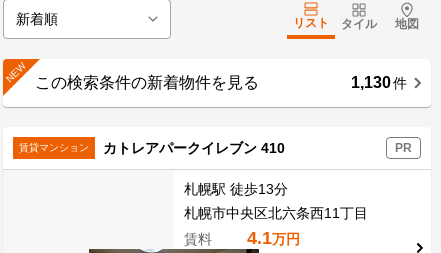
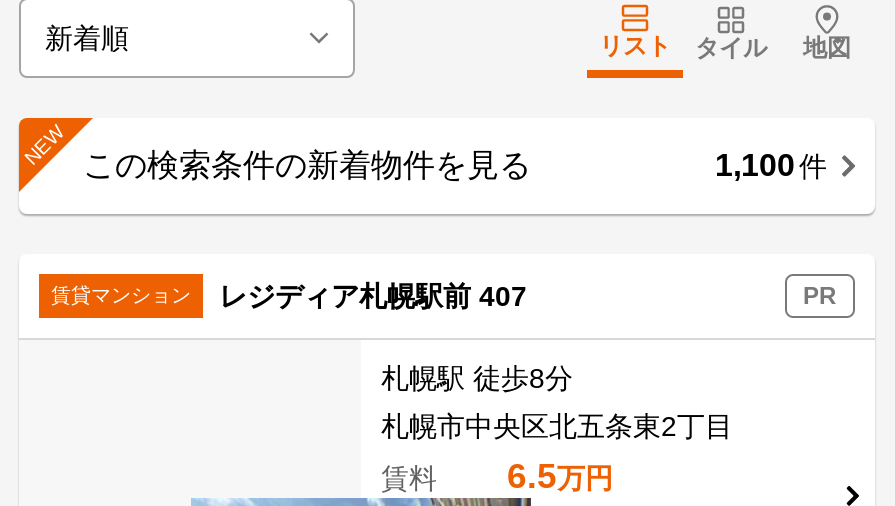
[351,74,407,91] 1,130 件 -> [715,148,827,182] 1,100 件
[103,139,285,155] カトレアパークイレブン 410 -> [219,279,527,311] レジディア札幌駅前 407
[184,181,288,197] 札幌駅 徒歩13分 -> [381,362,573,394] 札幌駅 徒歩8分
[184,205,368,221] 札幌市中央区北六条西11丁目 -> [381,409,733,441] 札幌市中央区北五条東2丁目
[247,228,300,248] 4.1万円 -> [507,455,613,495] 6.5万円

